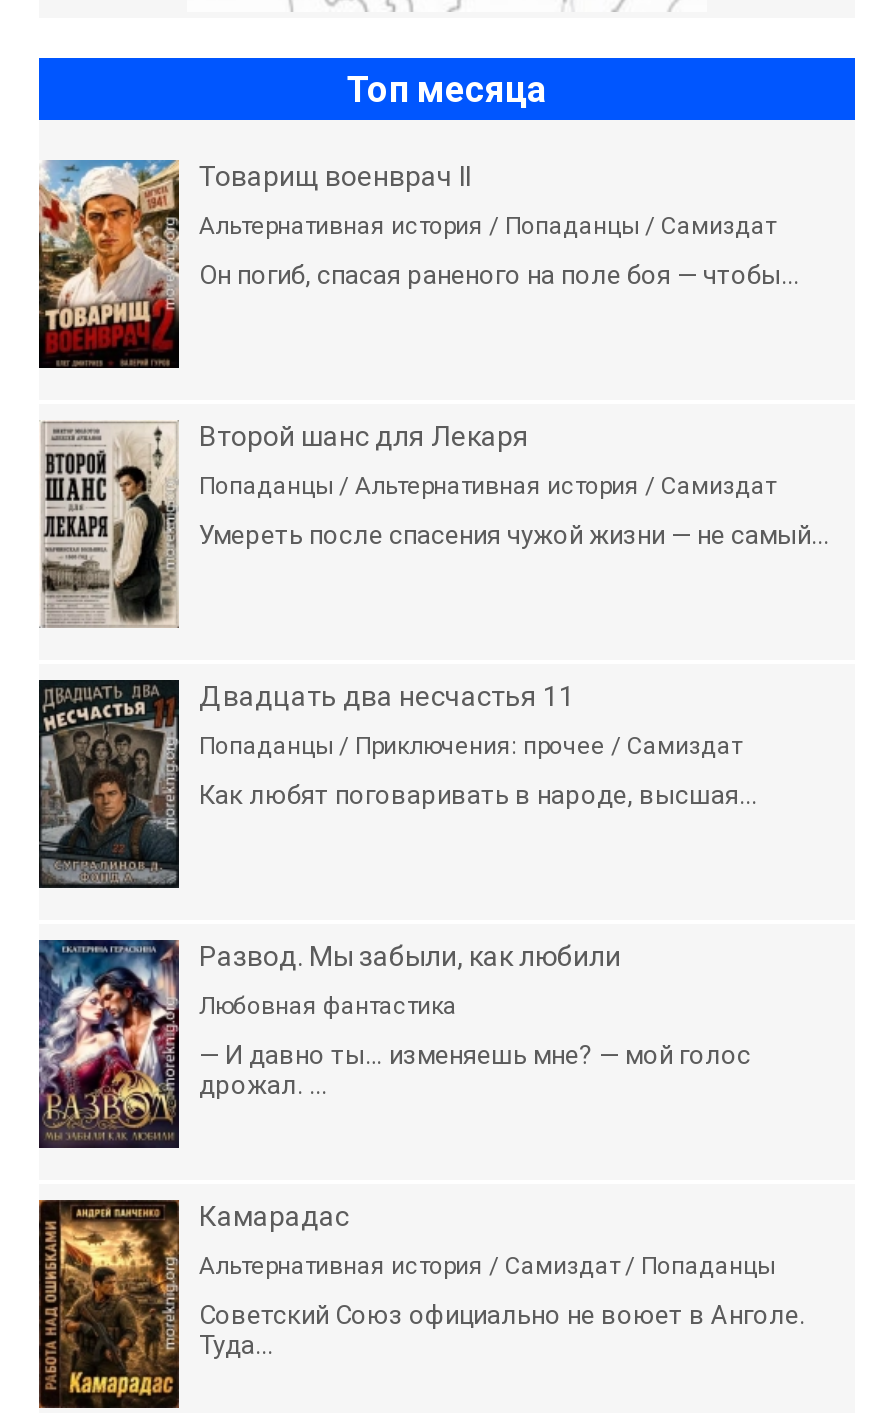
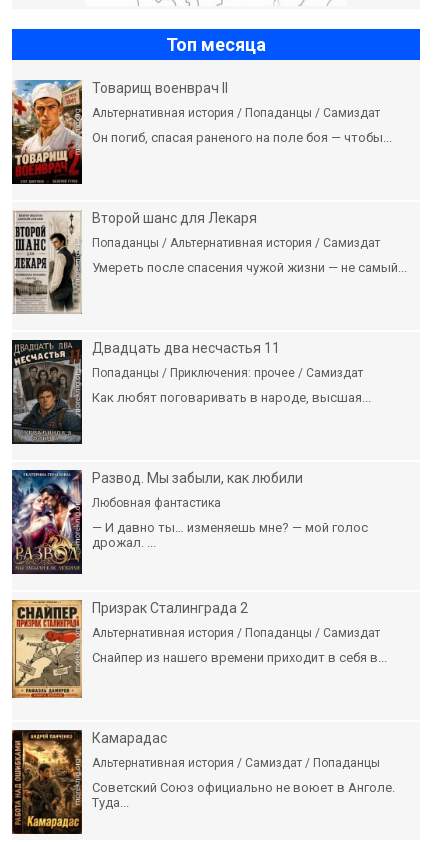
none -> [11,599,387,704] [image] | Призрак Сталинграда 2 | Альтернативная история / Попаданцы / Самиздат | Снайпер из нашего времени приходит в себя в...

